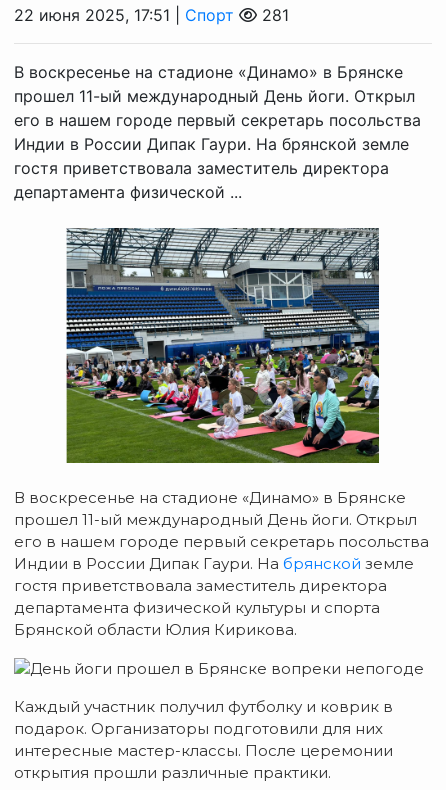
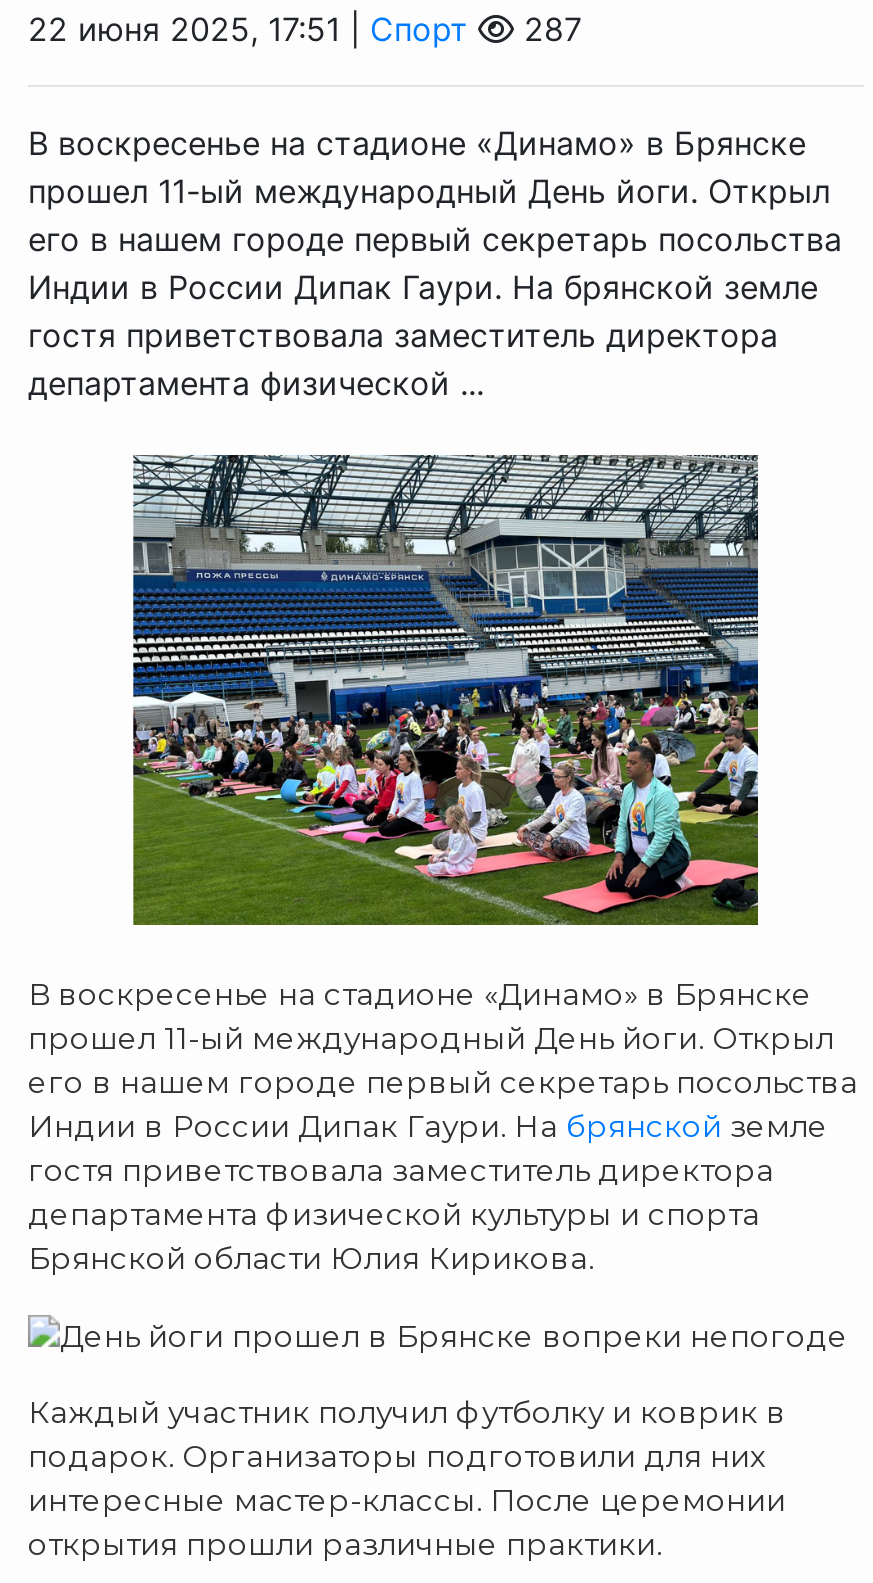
[257,5,289,25] 281 -> [514,10,582,50] 287

